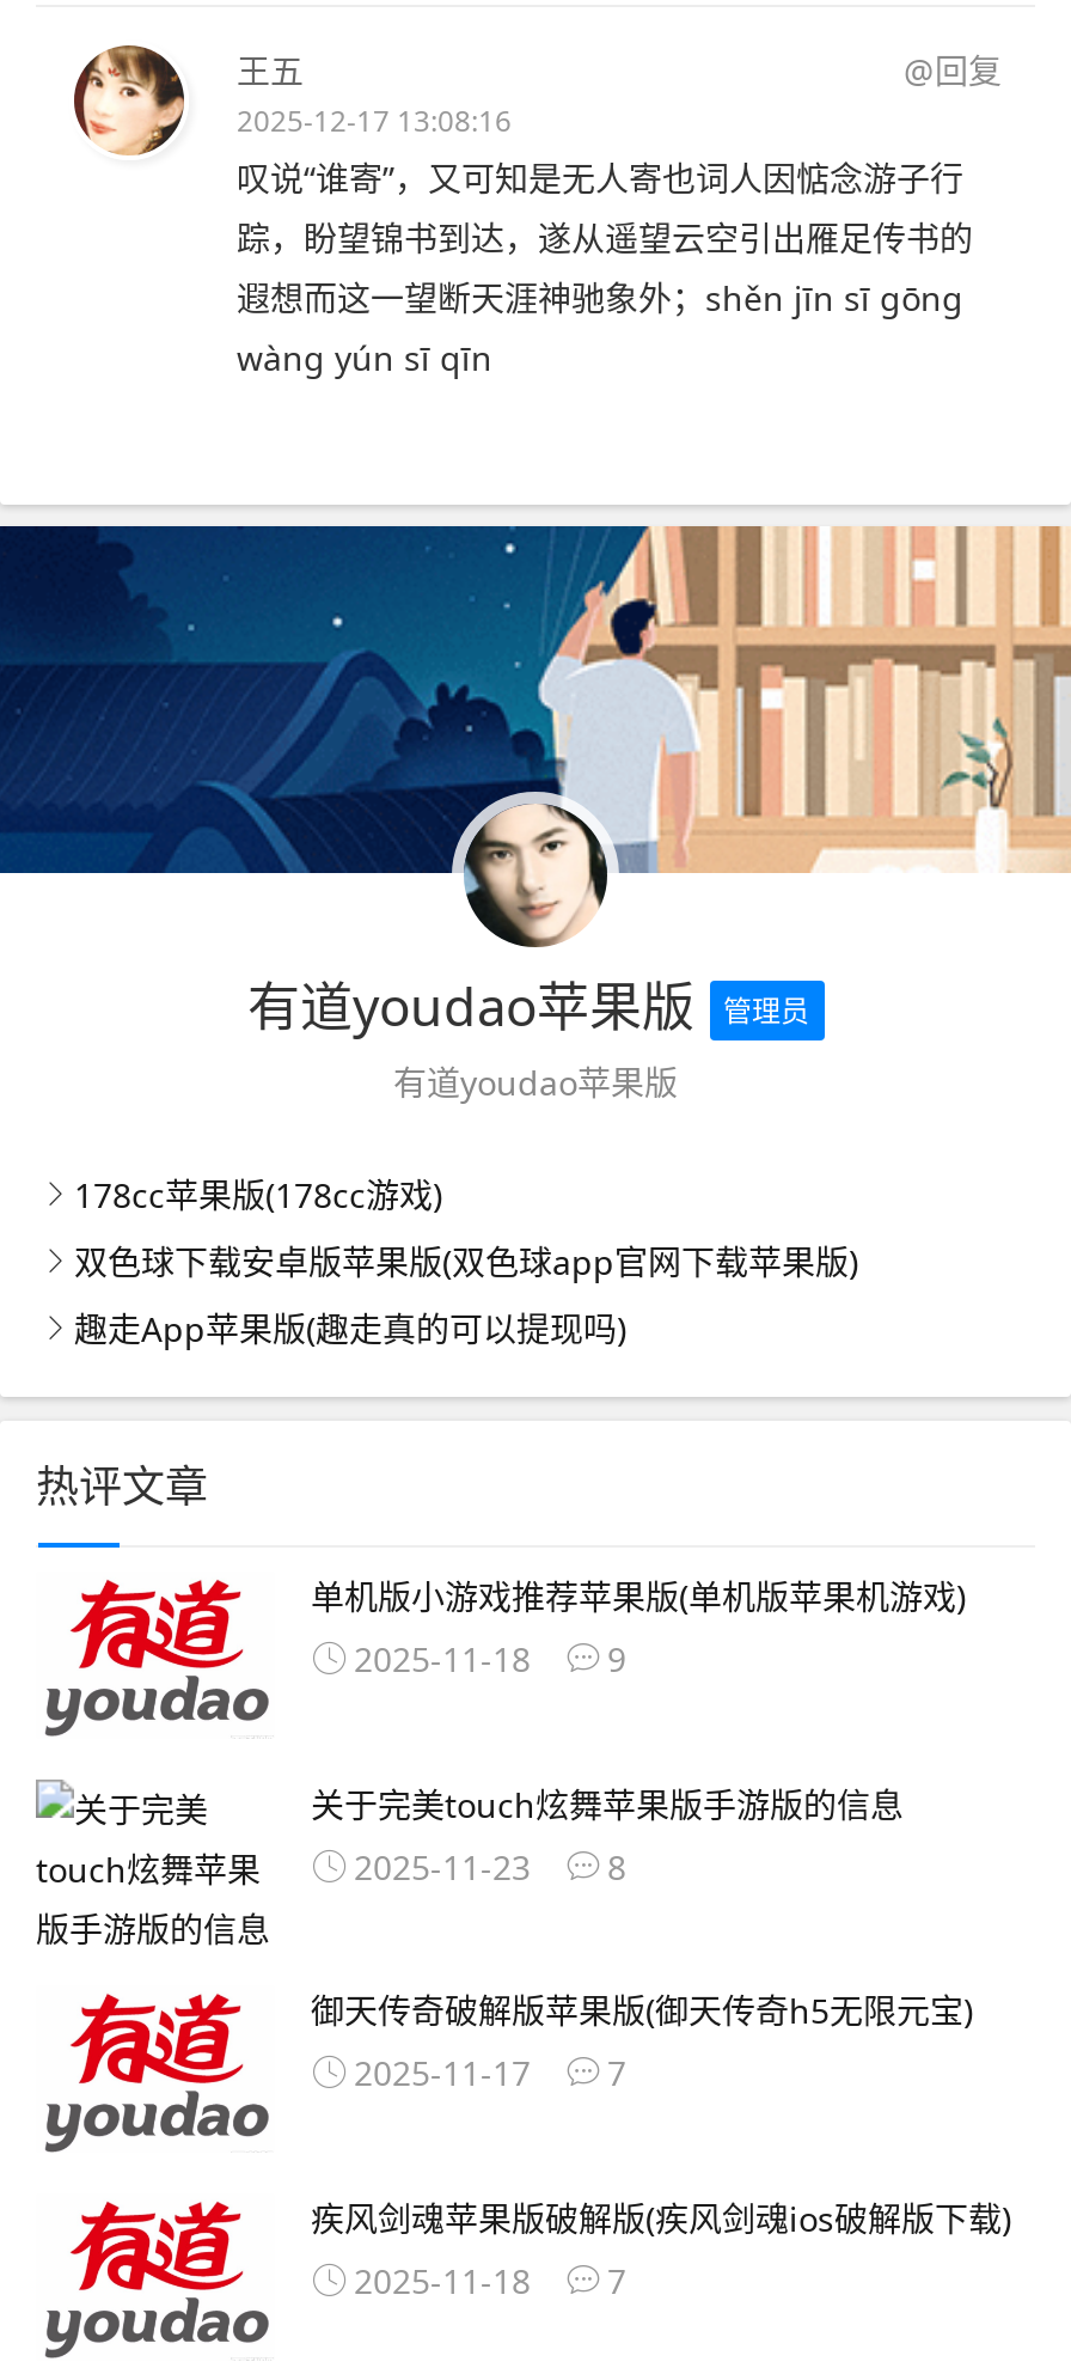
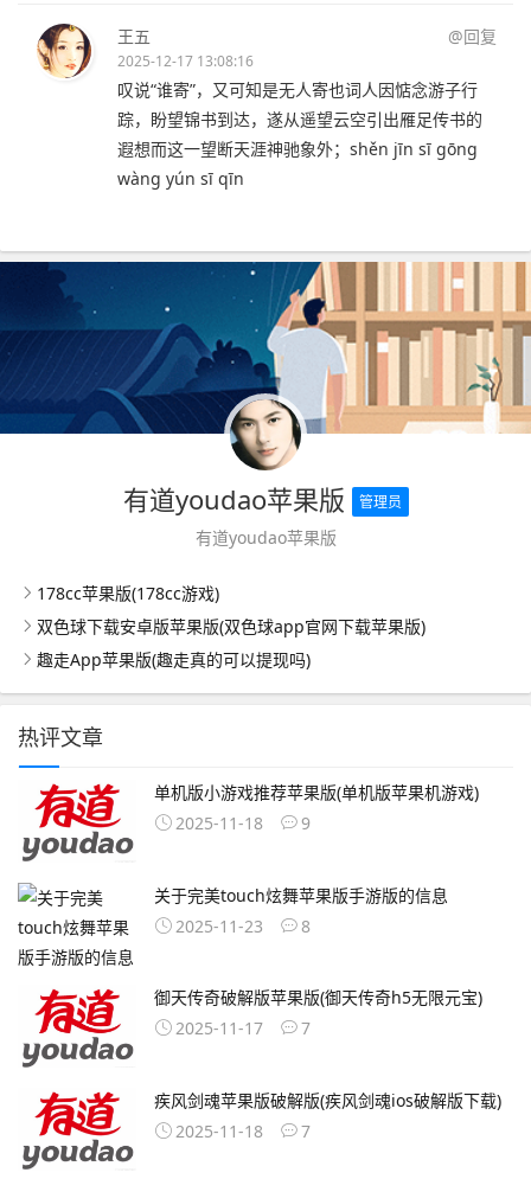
[72,45,184,153] [image] -> [37,24,91,76] [image]

